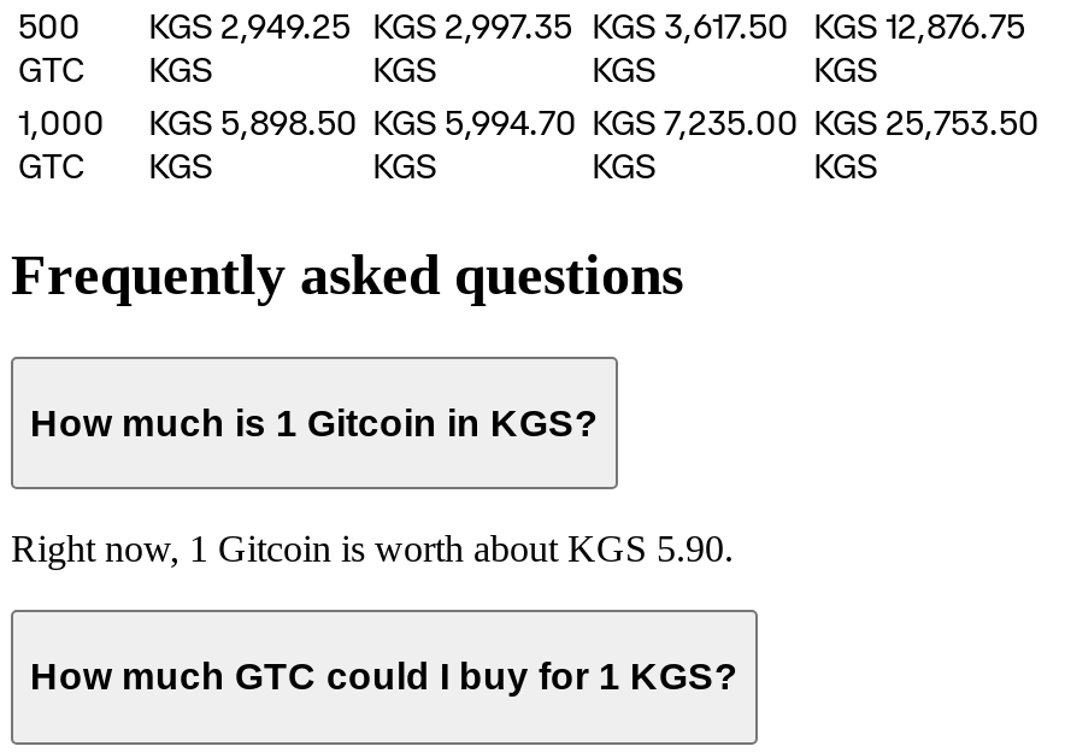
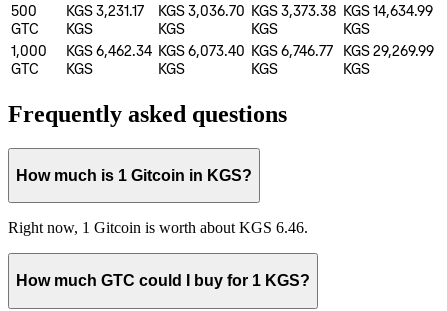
[148,6,351,49] KGS 2,949.25 -> [66,2,144,20] KGS 3,231.17
[372,6,572,49] KGS 2,997.35 -> [158,2,245,20] KGS 3,036.70
[592,6,789,49] KGS 3,617.50 -> [251,2,336,20] KGS 3,373.38
[813,6,1025,49] KGS 12,876.75 -> [343,2,433,20] KGS 14,634.99
[148,102,358,145] KGS 5,898.50 -> [66,42,152,60] KGS 6,462.34
[372,102,577,145] KGS 5,994.70 -> [158,42,245,60] KGS 6,073.40
[592,102,799,145] KGS 7,235.00 -> [251,42,333,60] KGS 6,746.77
[813,102,1040,145] KGS 25,753.50 -> [343,42,434,60] KGS 29,269.99
[11,529,734,570] Right now, 1 Gitcoin is worth about KGS 5.90. -> [8,219,308,236] Right now, 1 Gitcoin is worth about KGS 6.46.

